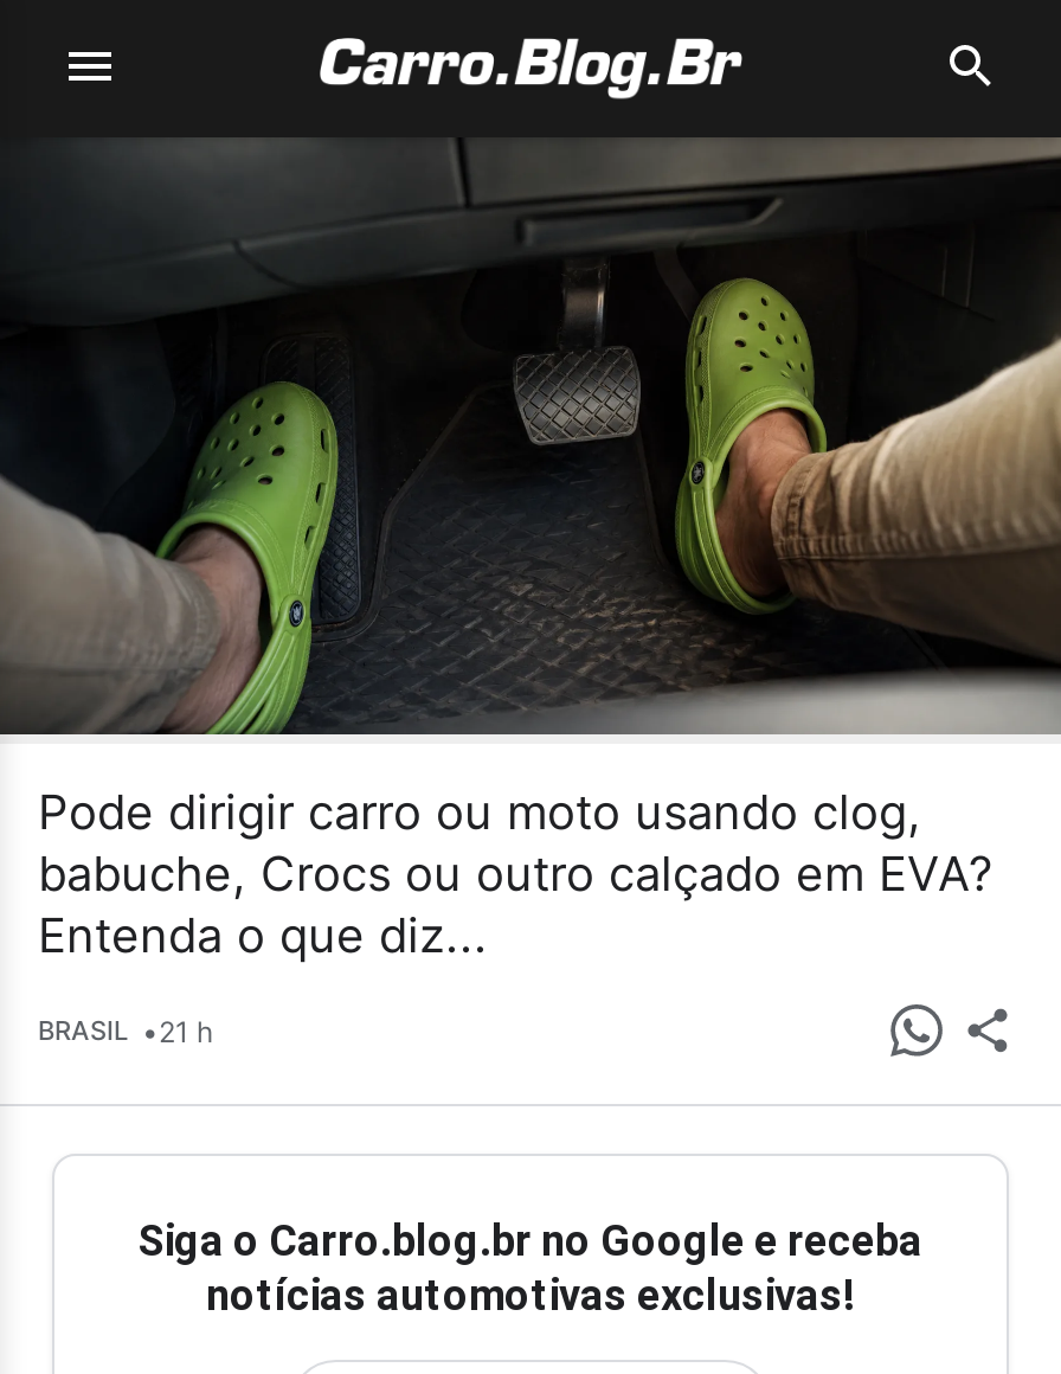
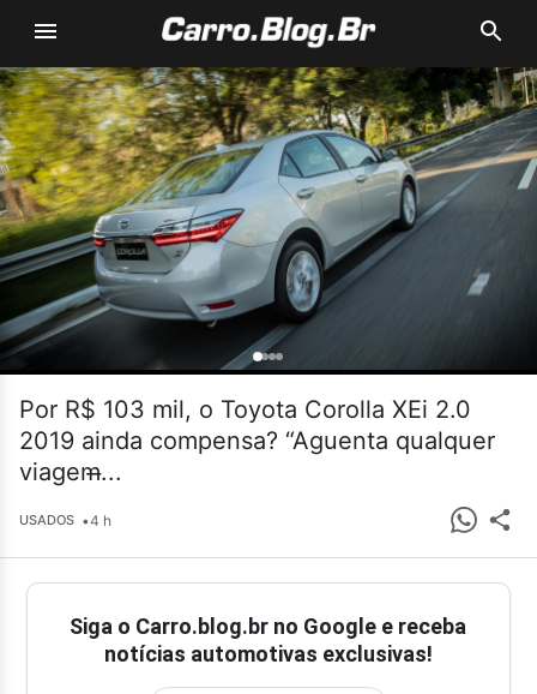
[7,137,1054,964] [image] | Pode dirigir carro ou moto usando clog, | babuche, Crocs ou outro calçado em EVA? | Entenda o que diz... -> [4,67,533,486] [image] | Por R$ 103 mil, o Toyota Corolla XEi 2.0 | 2019 ainda compensa? “Aguenta qualquer | viagem̶...
[38,1013,213,1049] BRASIL •21 h -> [19,511,111,529] USADOS •4 h

